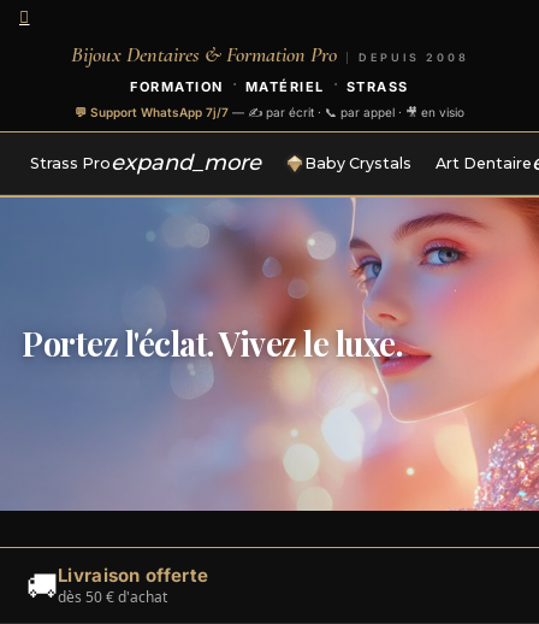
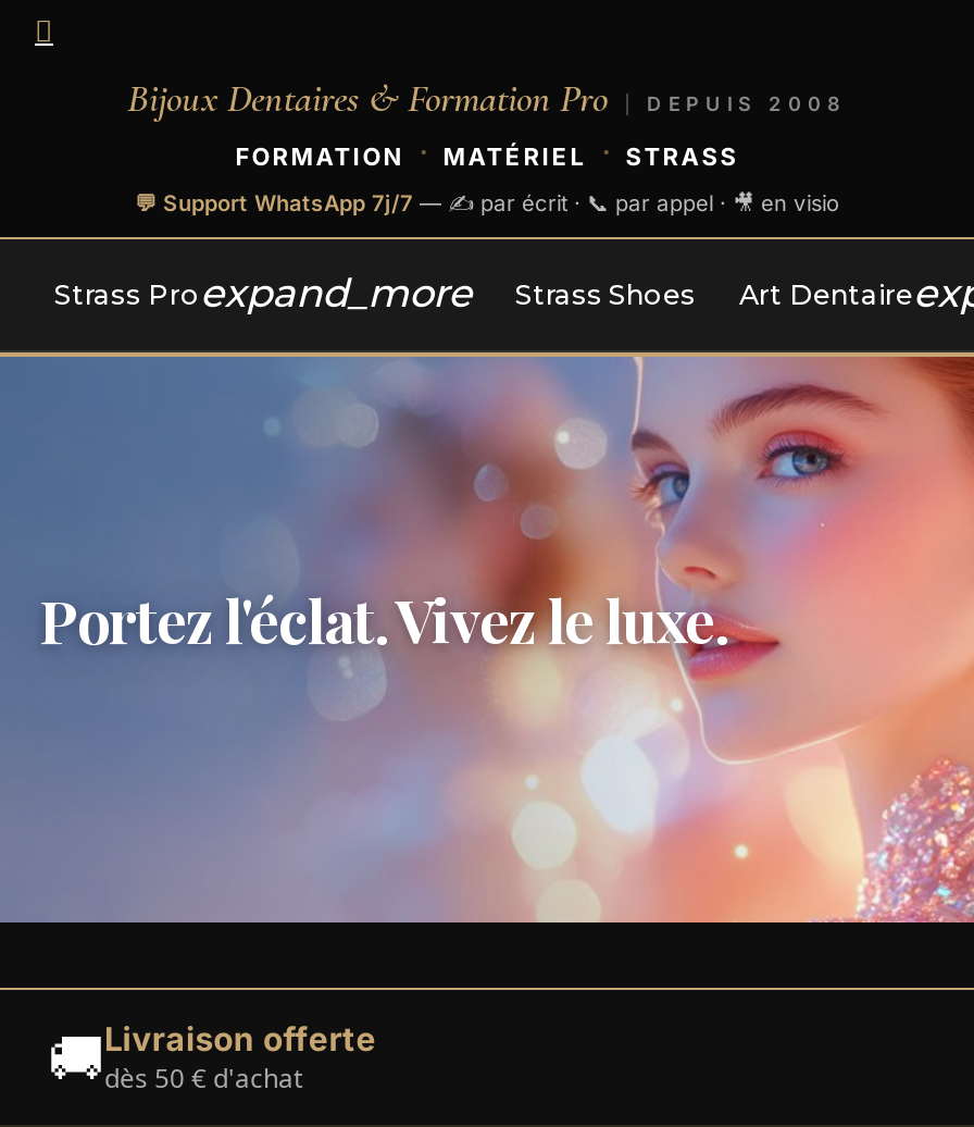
[304,154,411,172] Baby Crystals -> [515,279,696,311] Strass Shoes

